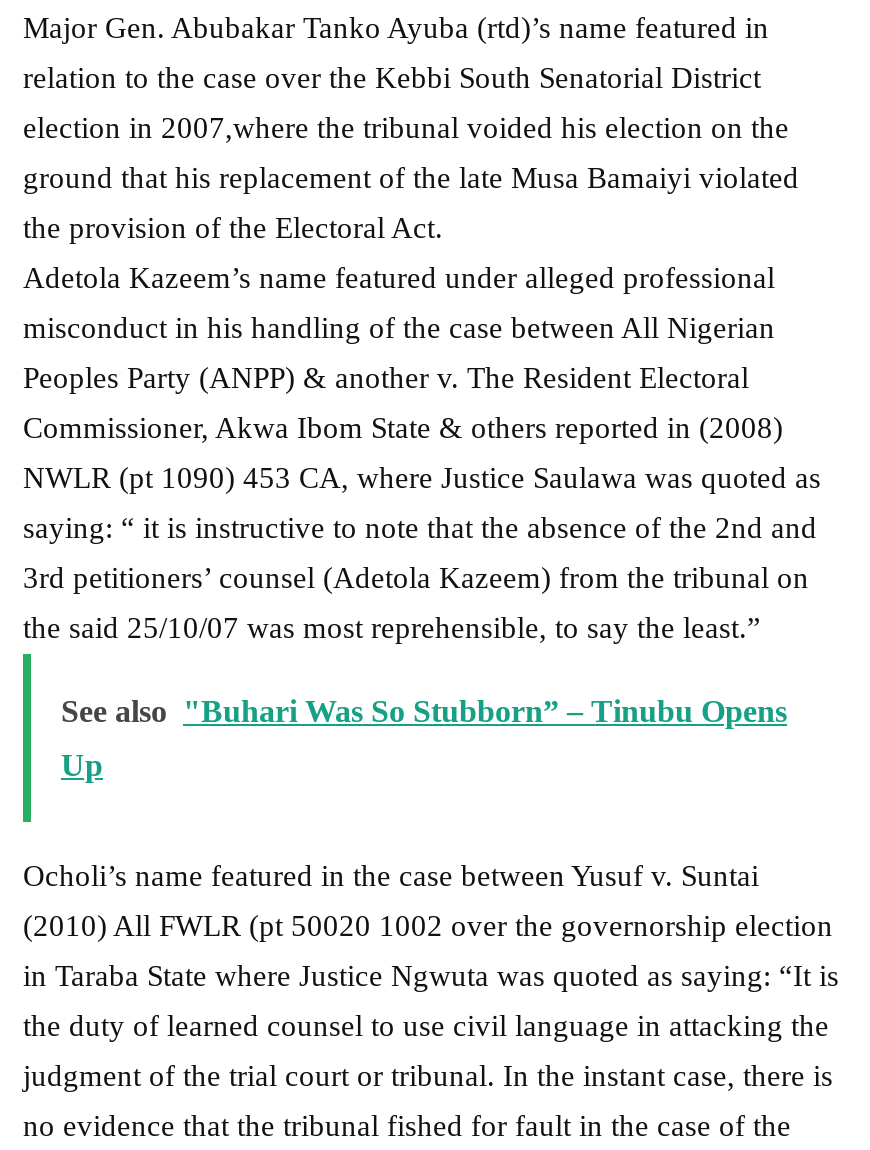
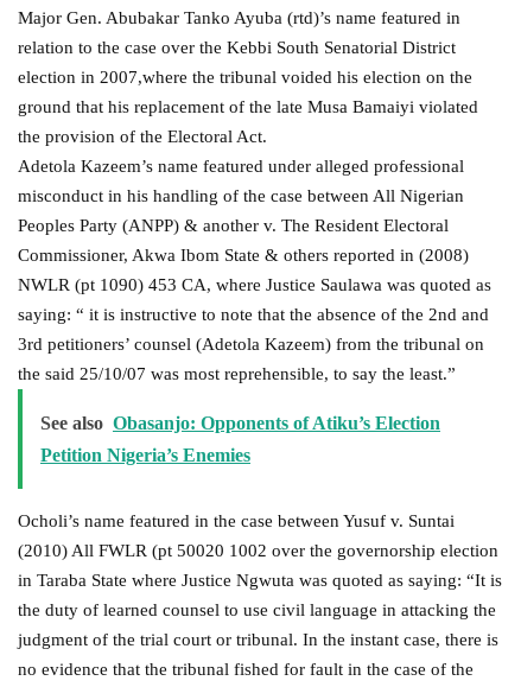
[61,693,787,727] See also "Buhari Was So Stubborn” – Tinubu Opens -> [40,412,440,433] See also Obasanjo: Opponents of Atiku’s Election
[61,747,103,781] Up -> [40,444,250,465] Petition Nigeria’s Enemies

